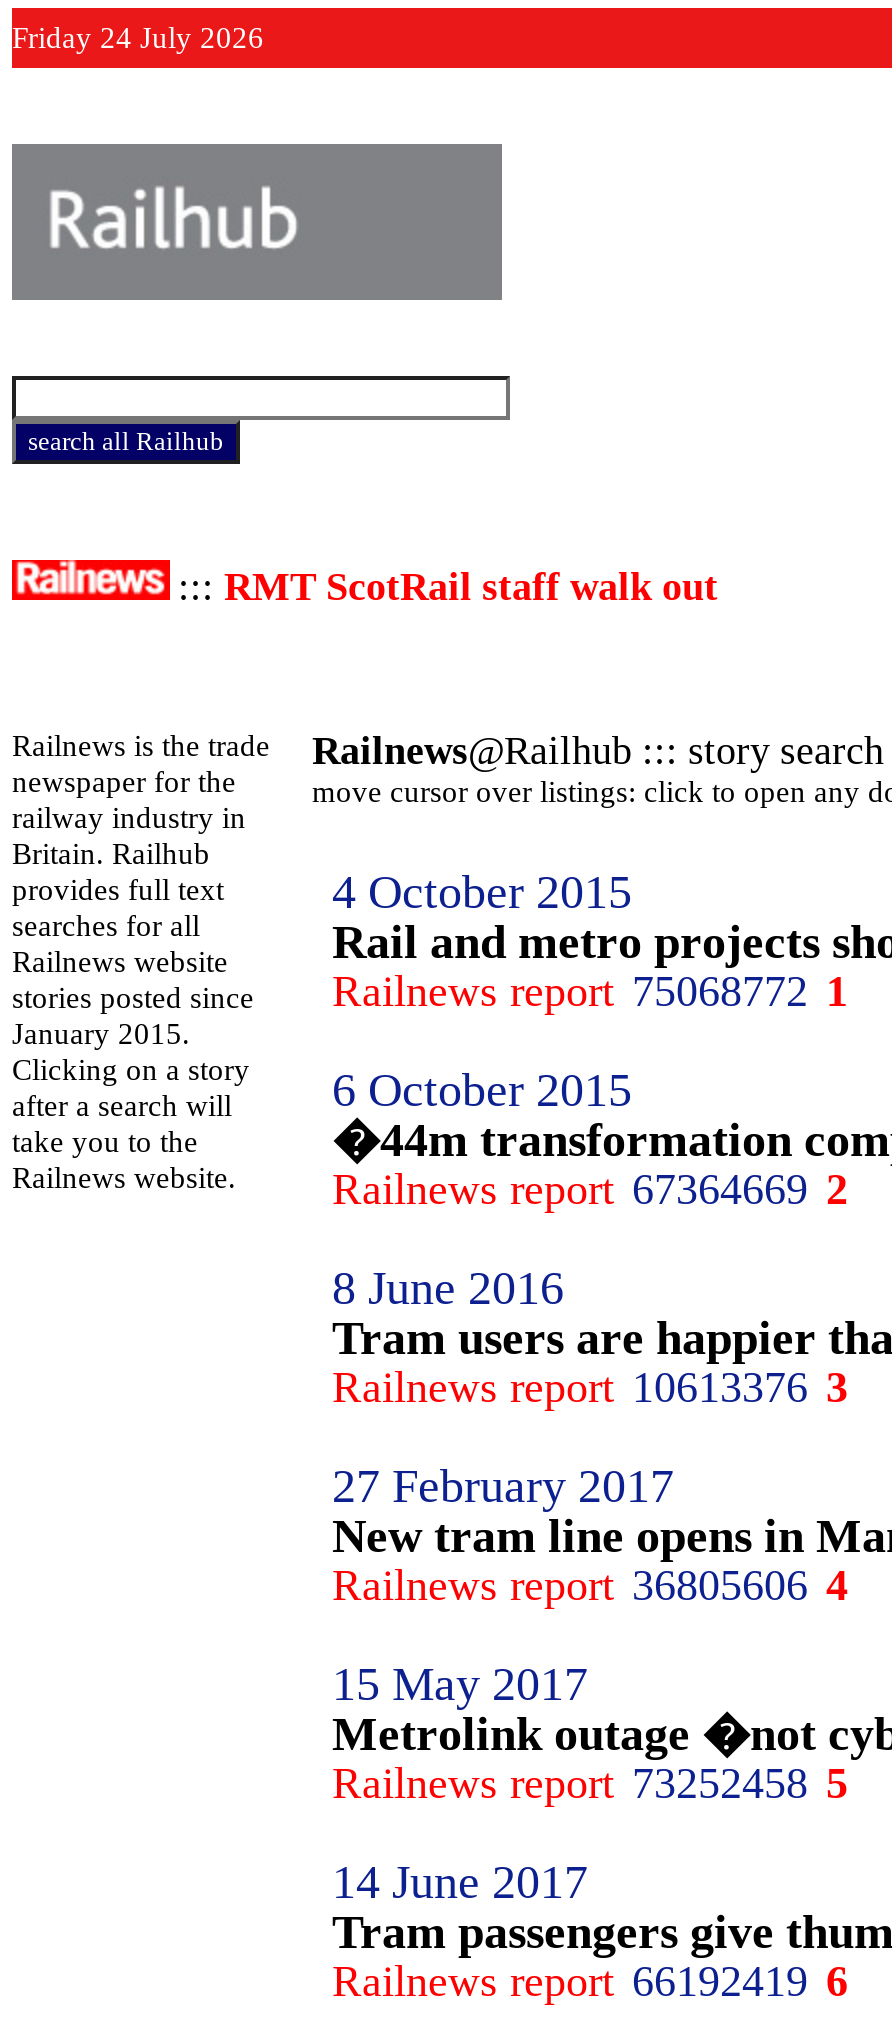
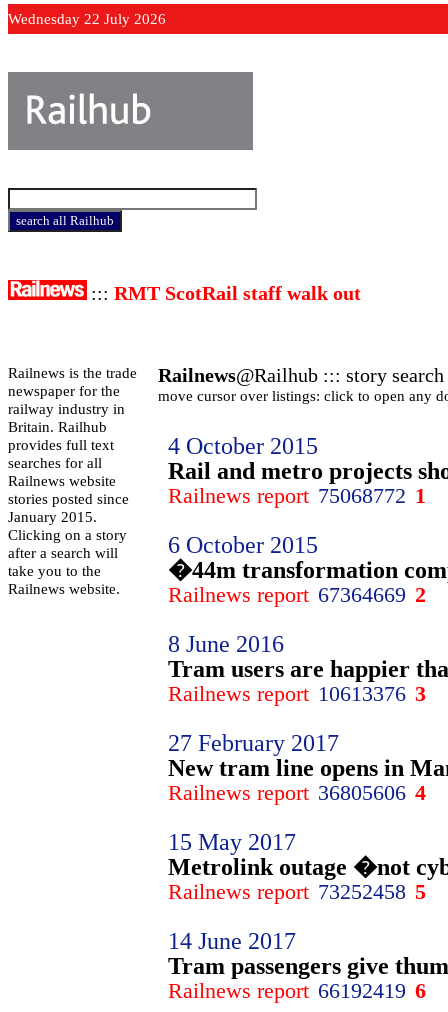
[12,22,264,54] Friday 24 July 2026 -> [8,11,166,27] Wednesday 22 July 2026

